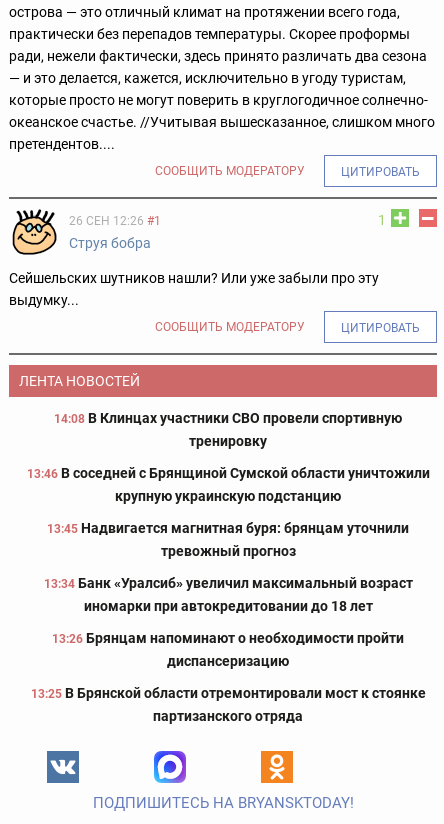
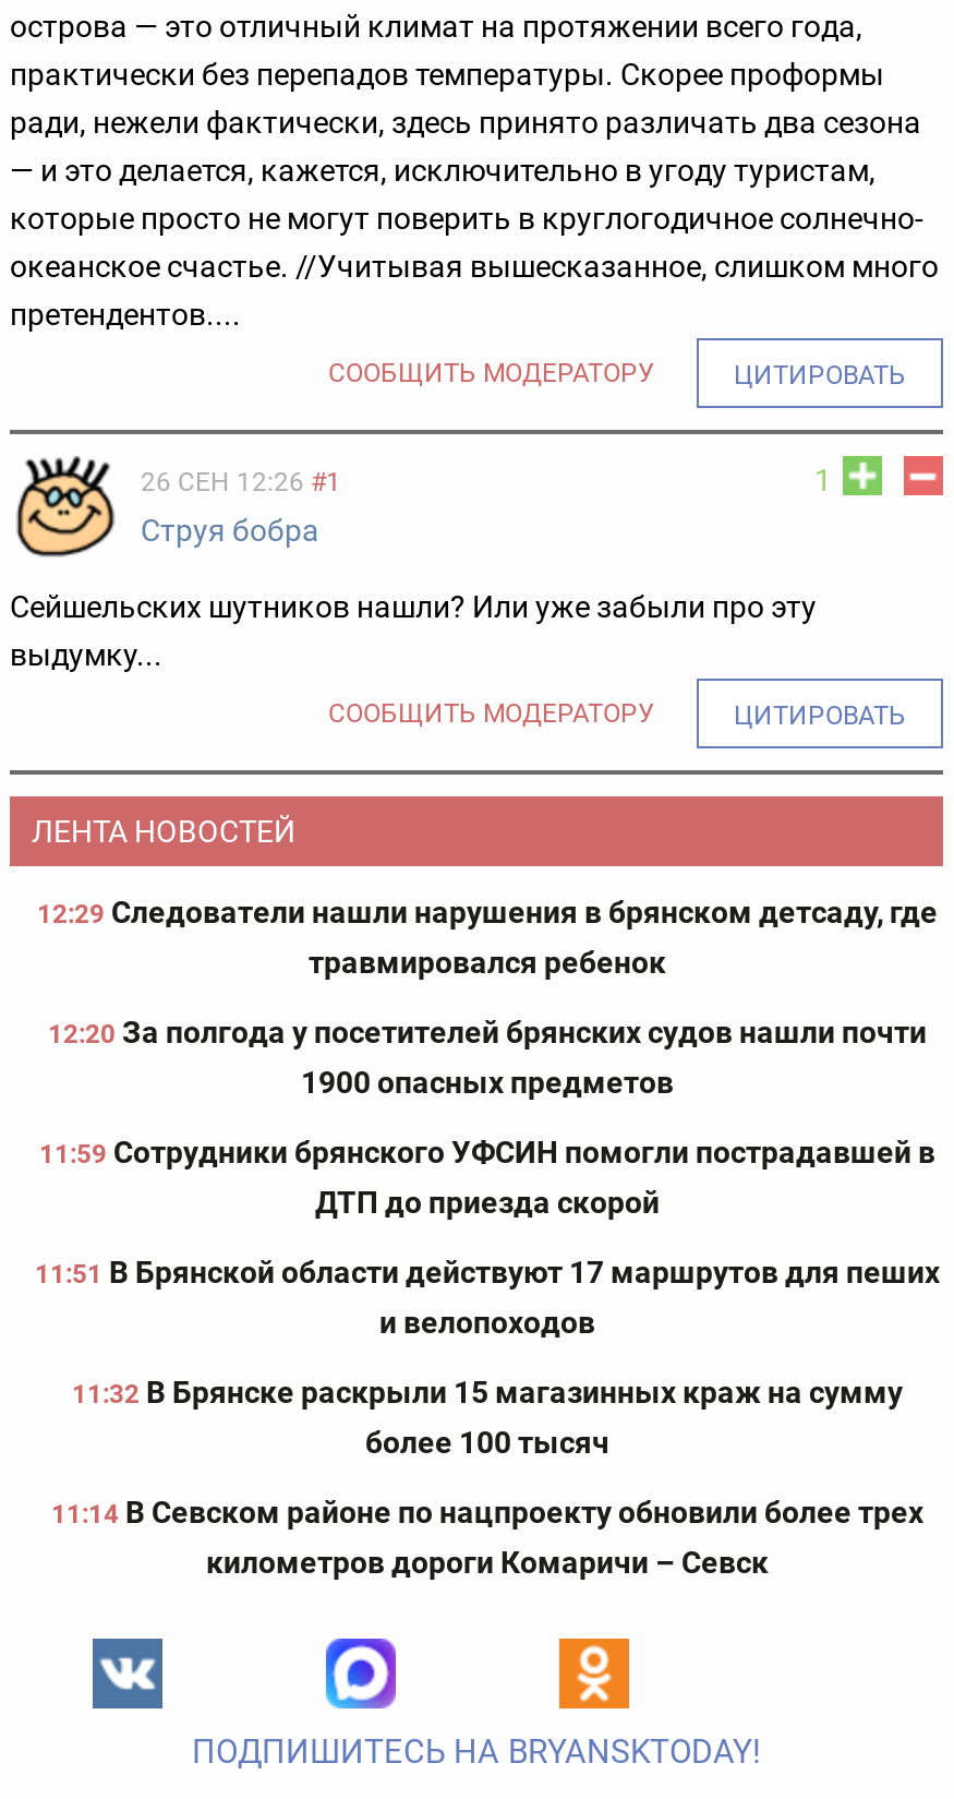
[54,410,402,449] 14:08 В Клинцах участники СВО провели спортивную | тренировку -> [37,895,938,980] 12:29 Следователи нашли нарушения в брянском детсаду, где | травмировался ребенок
[26,465,429,504] 13:46 В соседней с Брянщиной Сумской области уничтожили | крупную украинскую подстанцию -> [48,1015,927,1100] 12:20 За полгода у посетителей брянских судов нашли почти | 1900 опасных предметов
[47,520,409,559] 13:45 Надвигается магнитная буря: брянцам уточнили | тревожный прогноз -> [39,1135,935,1220] 11:59 Сотрудники брянского УФСИН помогли пострадавшей в | ДТП до приезда скорой
[43,575,412,614] 13:34 Банк «Уралсиб» увеличил максимальный возраст | иномарки при автокредитовании до 18 лет -> [35,1255,940,1340] 11:51 В Брянской области действуют 17 маршрутов для пеших | и велопоходов
[52,630,404,669] 13:26 Брянцам напоминают о необходимости пройти | диспансеризацию -> [72,1375,903,1460] 11:32 В Брянске раскрыли 15 магазинных краж на сумму | более 100 тысяч
[30,685,425,724] 13:25 В Брянской области отремонтировали мост к стоянке | партизанского отряда -> [51,1495,923,1580] 11:14 В Севском районе по нацпроекту обновили более трех | километров дороги Комаричи – Севск

